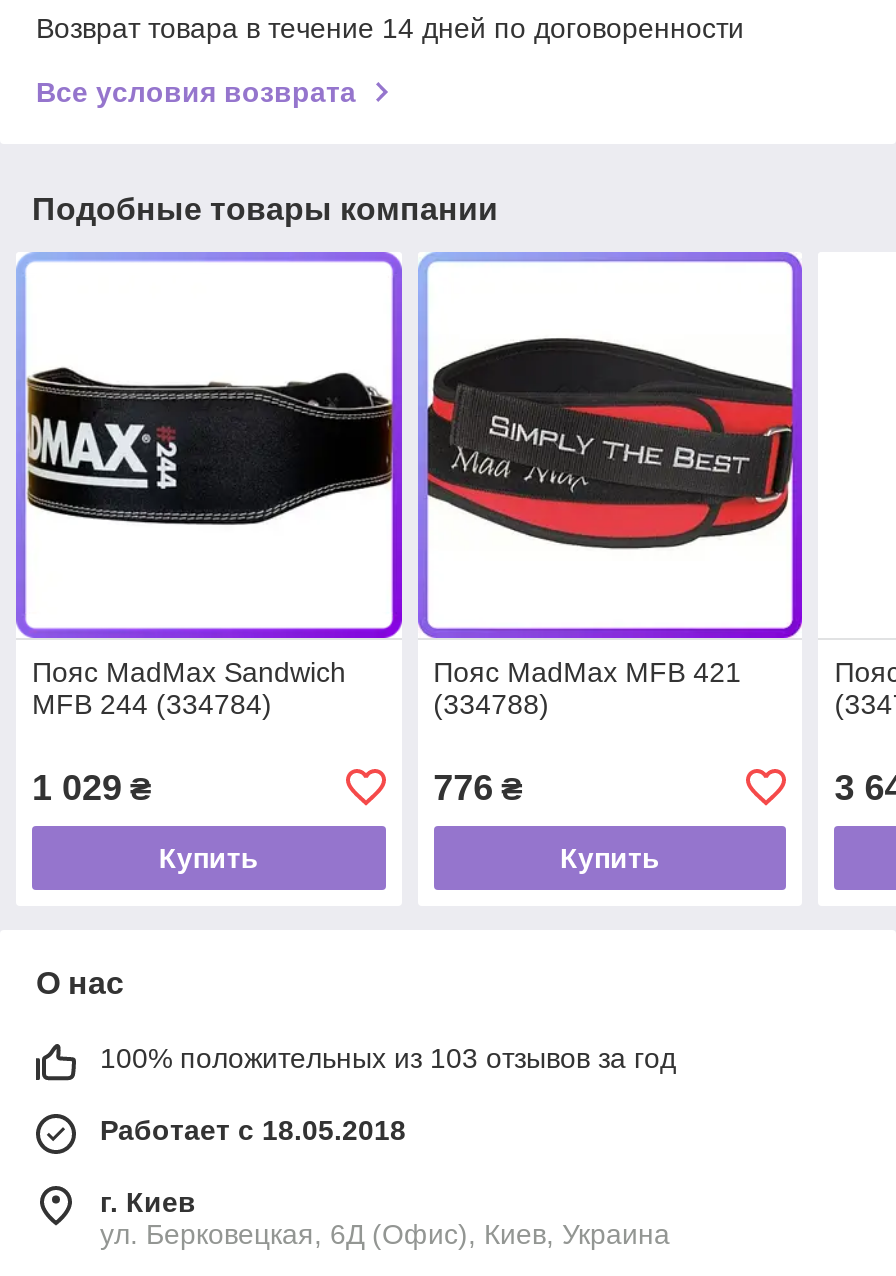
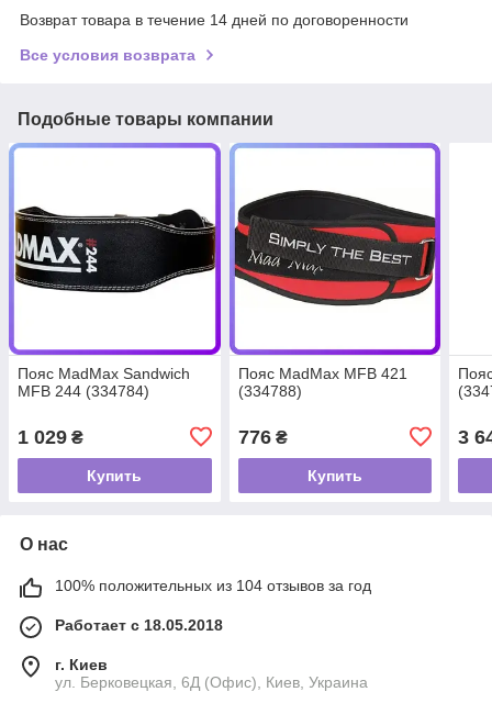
[100,1042,676,1074] 100% положительных из 103 отзывов за год -> [55,576,371,594] 100% положительных из 104 отзывов за год

